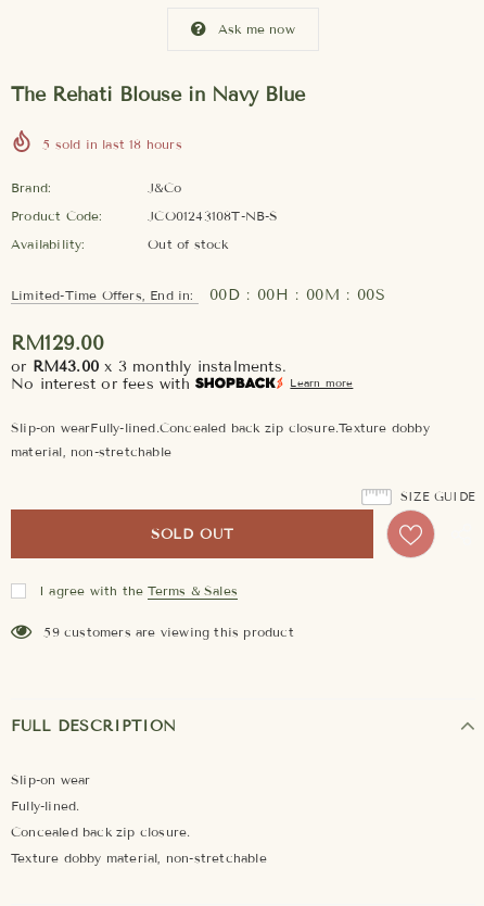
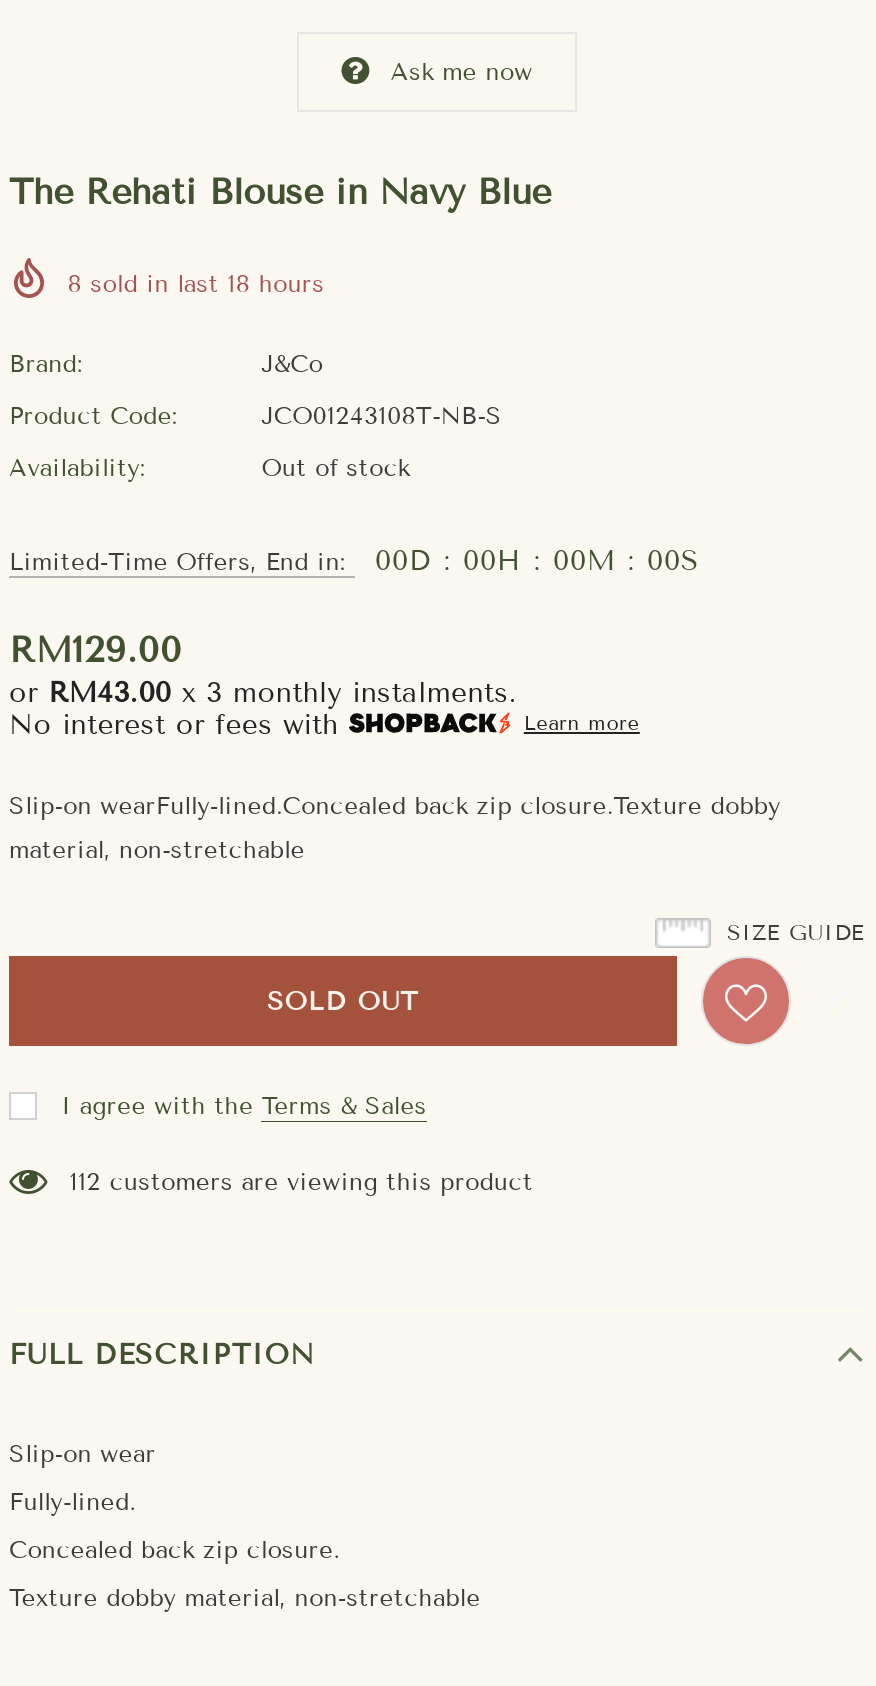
[43,136,182,152] 5 sold in last 18 hours -> [67,268,325,298] 8 sold in last 18 hours
[44,624,294,640] 59 customers are viewing this product -> [70,1166,533,1196] 112 customers are viewing this product

